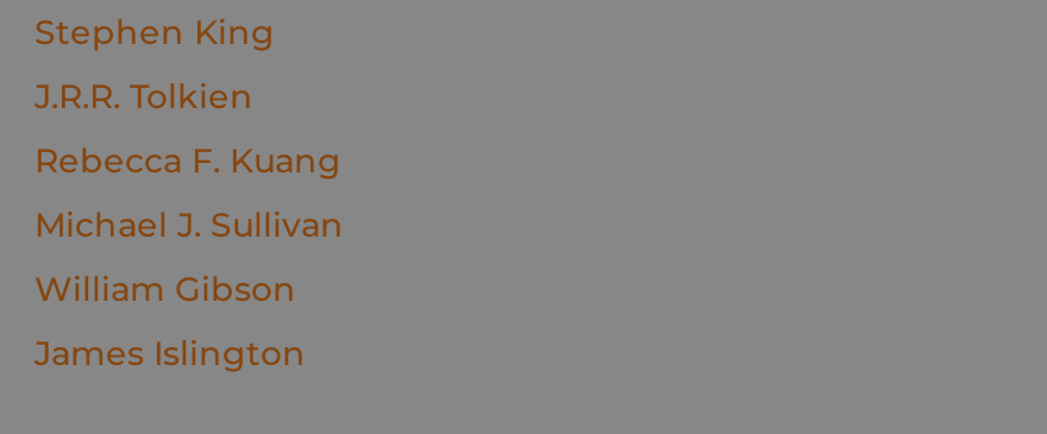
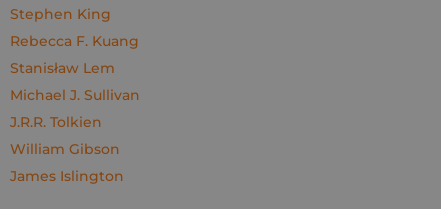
moved [35,75,253,118] -> [10,113,102,131]: J.R.R. Tolkien
moved [35,139,341,182] -> [10,32,139,50]: Rebecca F. Kuang
none -> [10,59,115,77] Stanisław Lem

